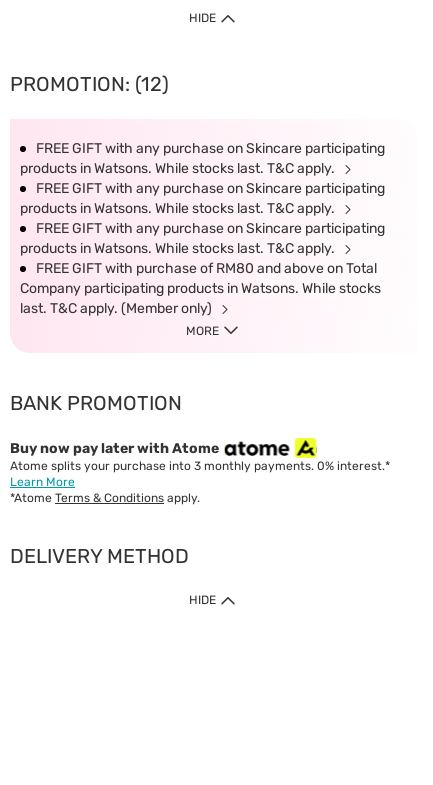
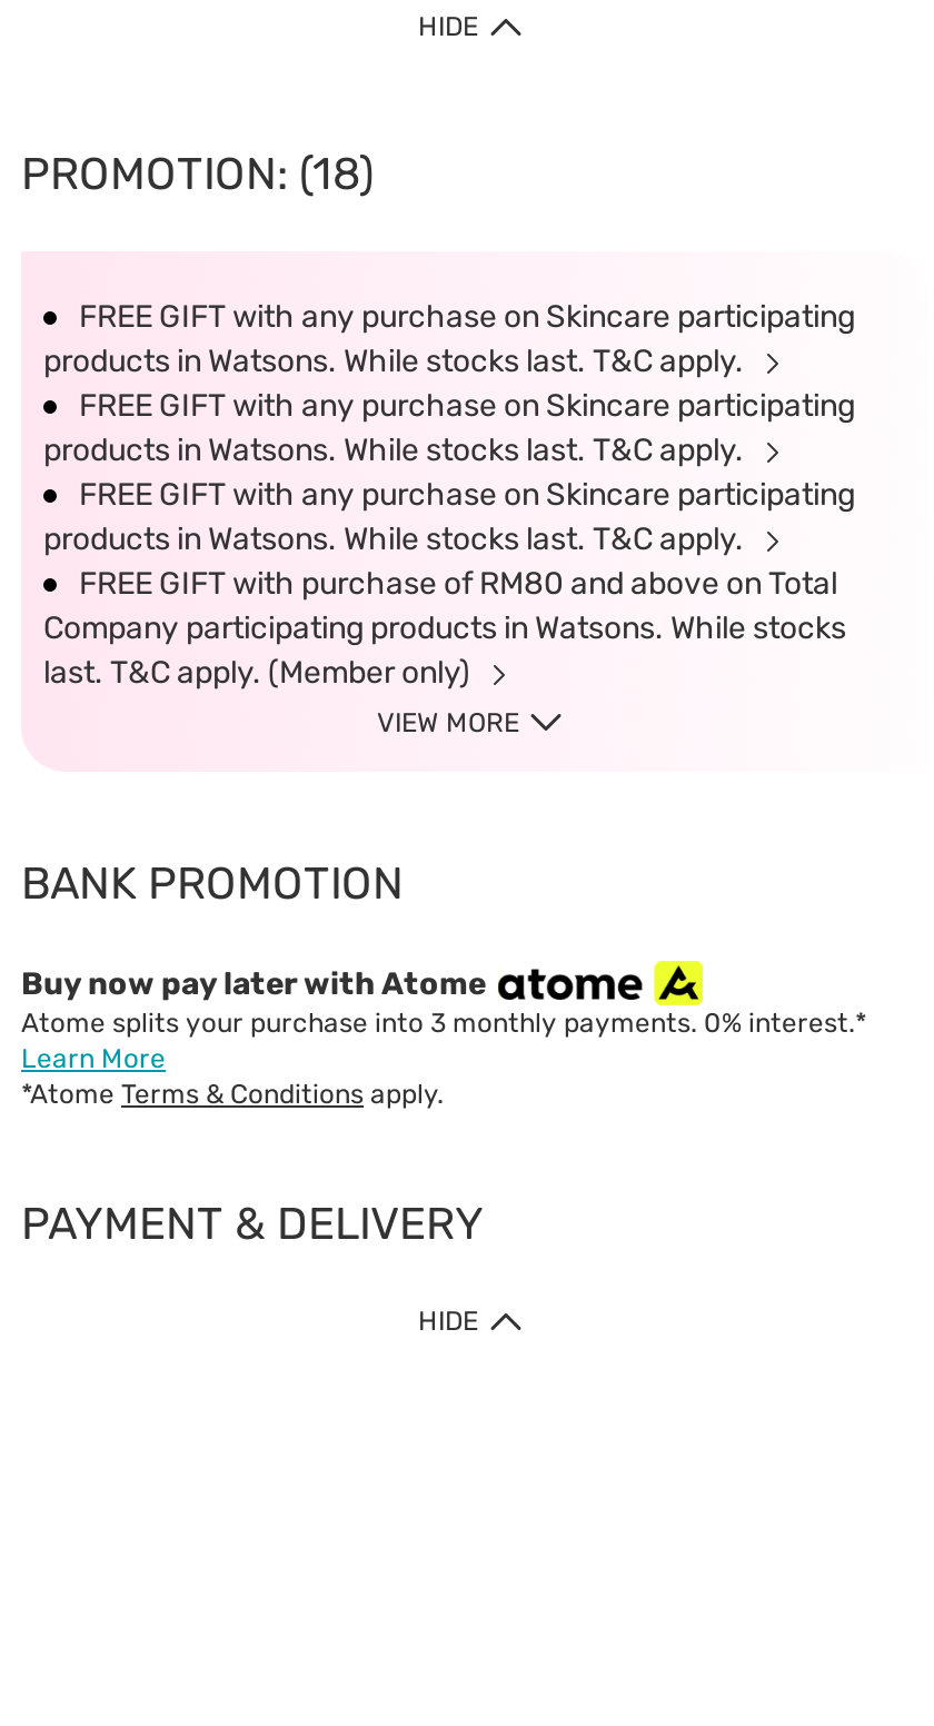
[10,72,169,96] PROMOTION: (12) -> [21,147,375,200] PROMOTION: (18)
[185,324,218,338] MORE -> [377,707,519,738] VIEW MORE
[10,544,189,568] DELIVERY METHOD -> [21,1197,484,1250] PAYMENT & DELIVERY

